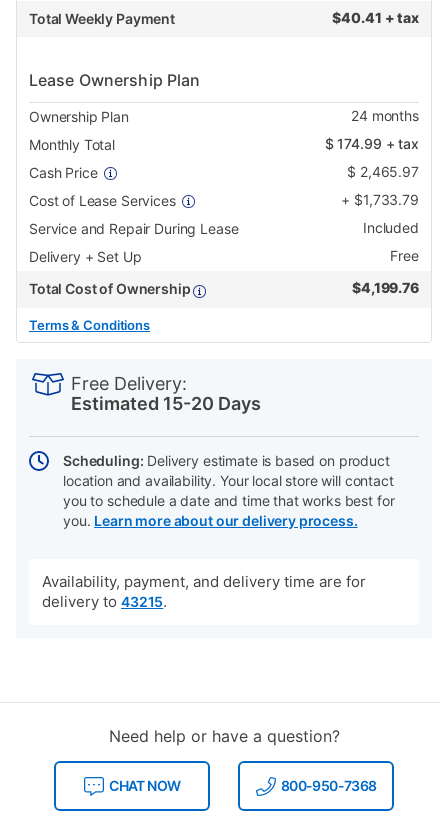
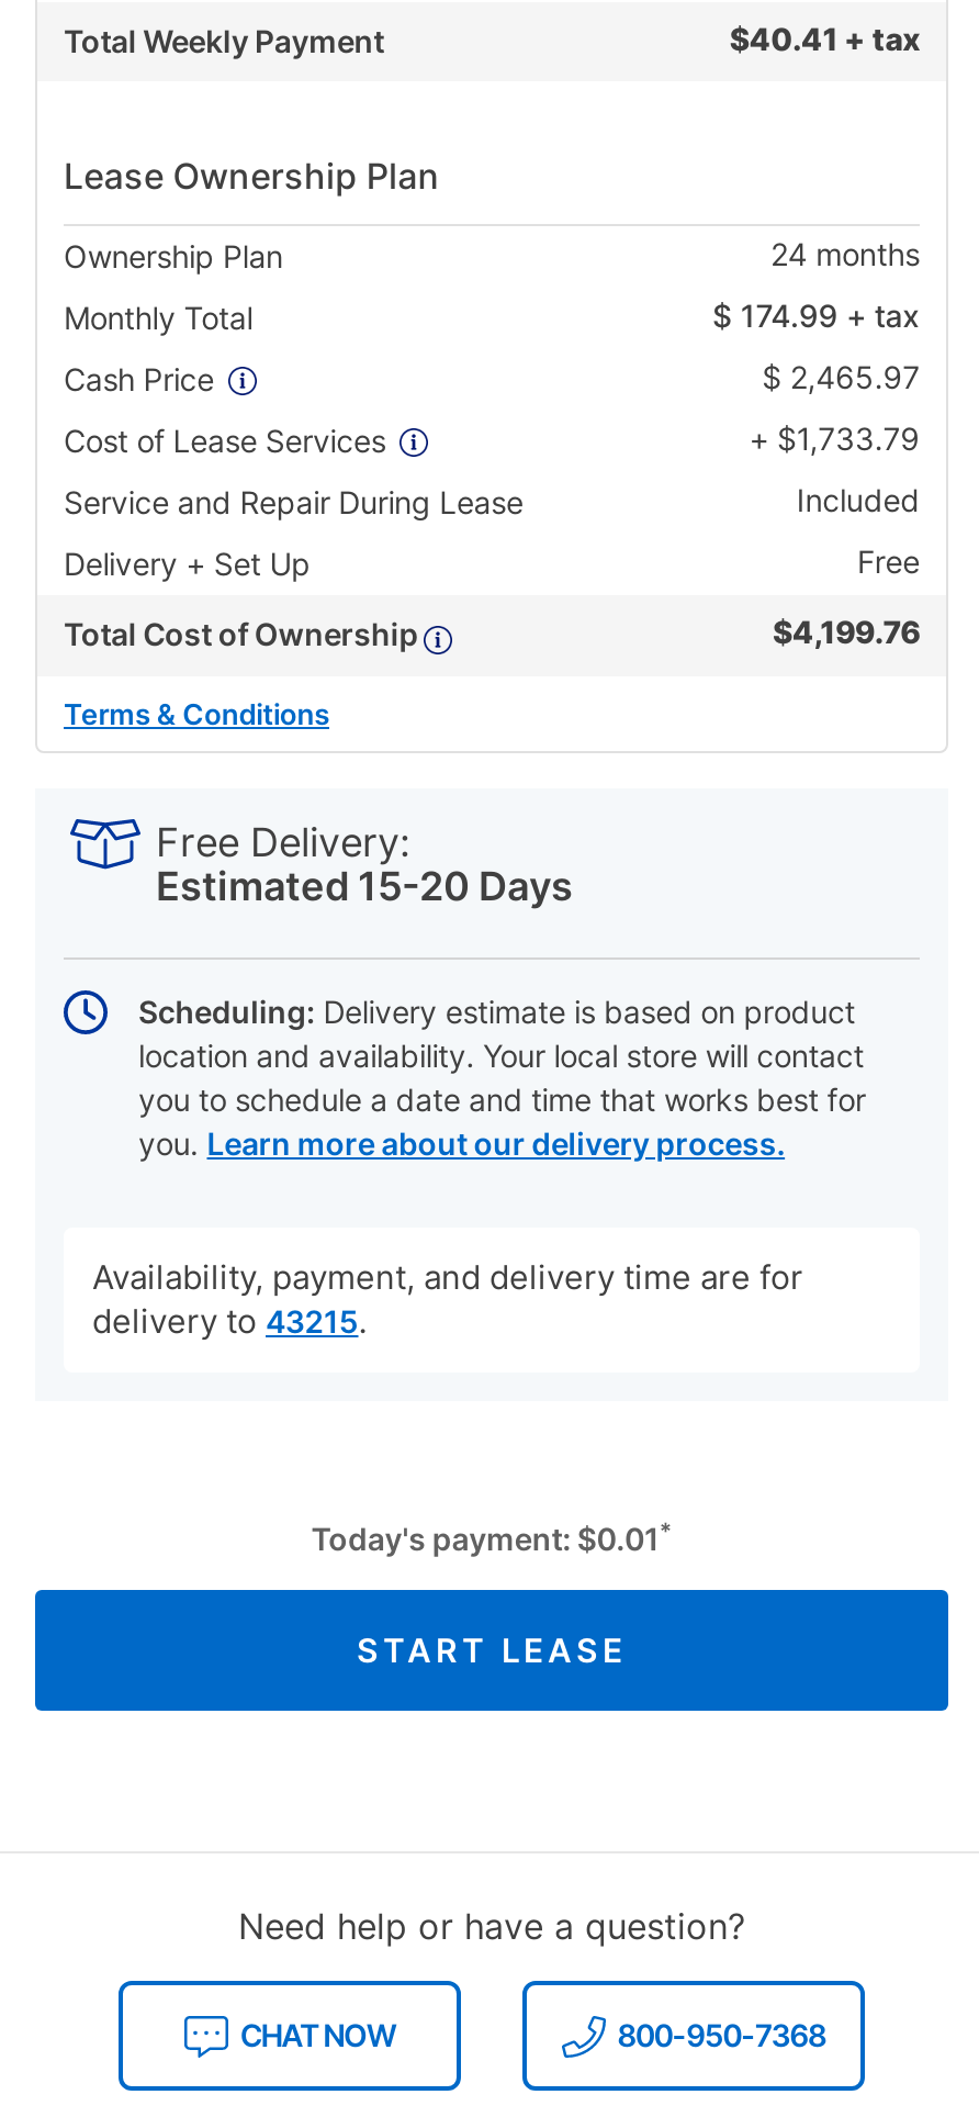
none -> [311,1516,672,1670] Today's payment: $0.01* | START LEASE

